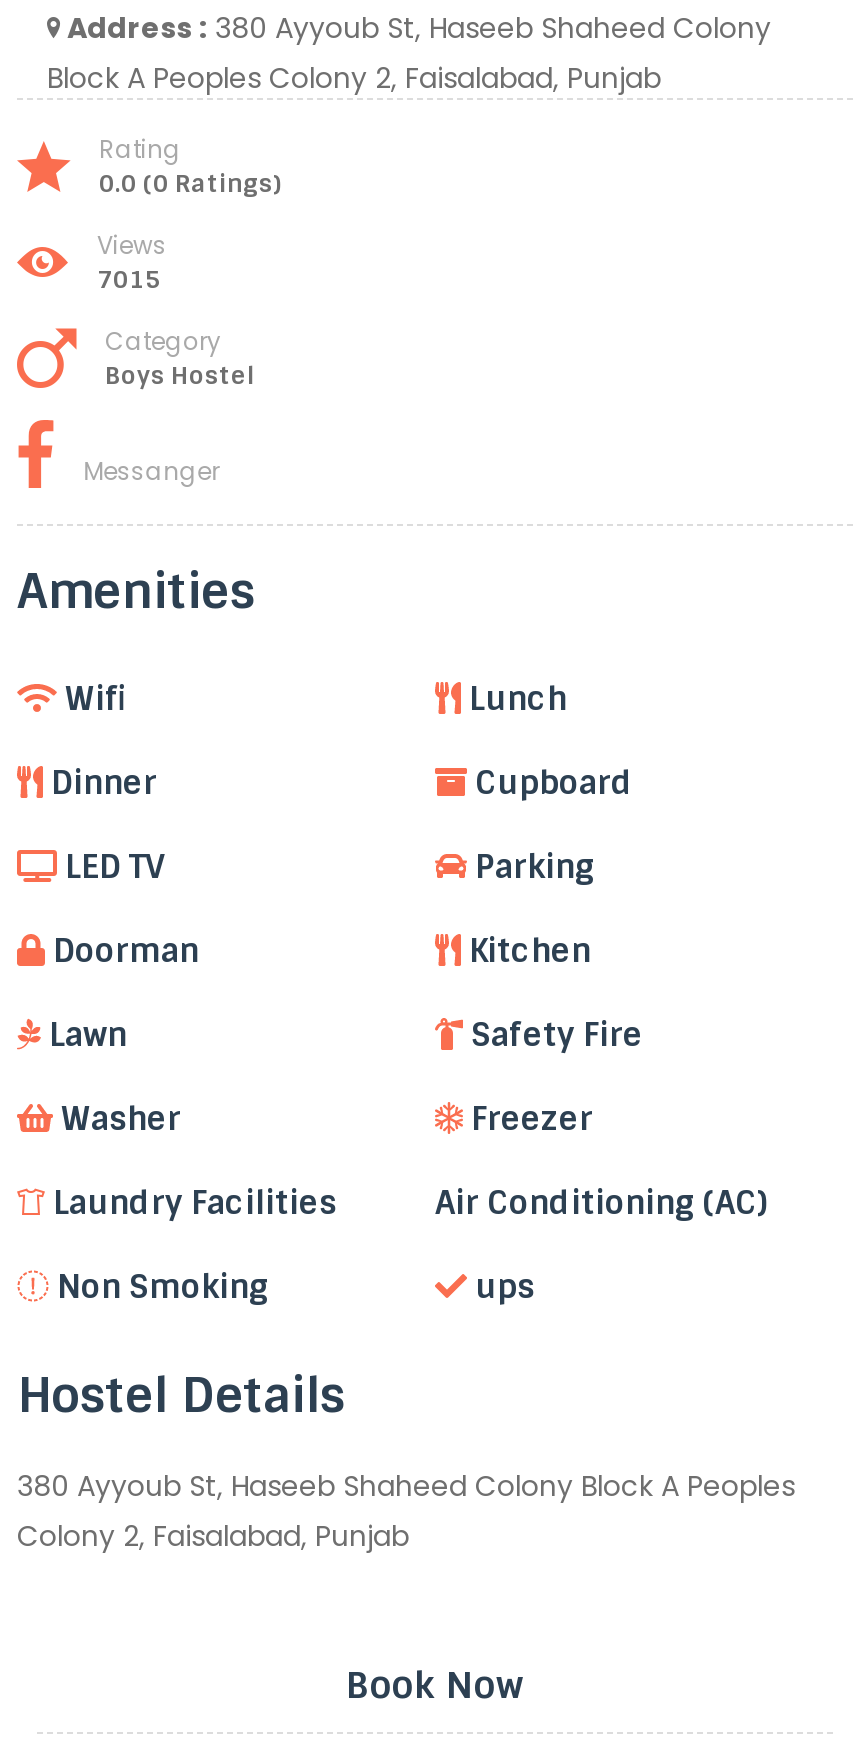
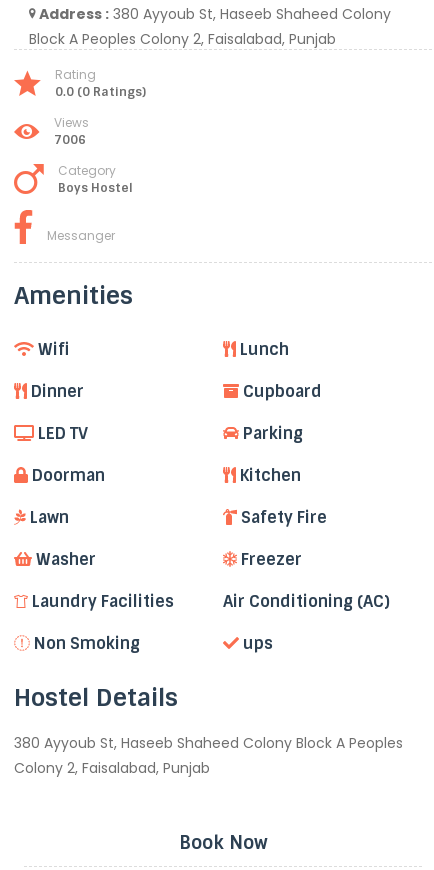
[97,264,161,296] 7015 -> [54,132,86,148] 7006

